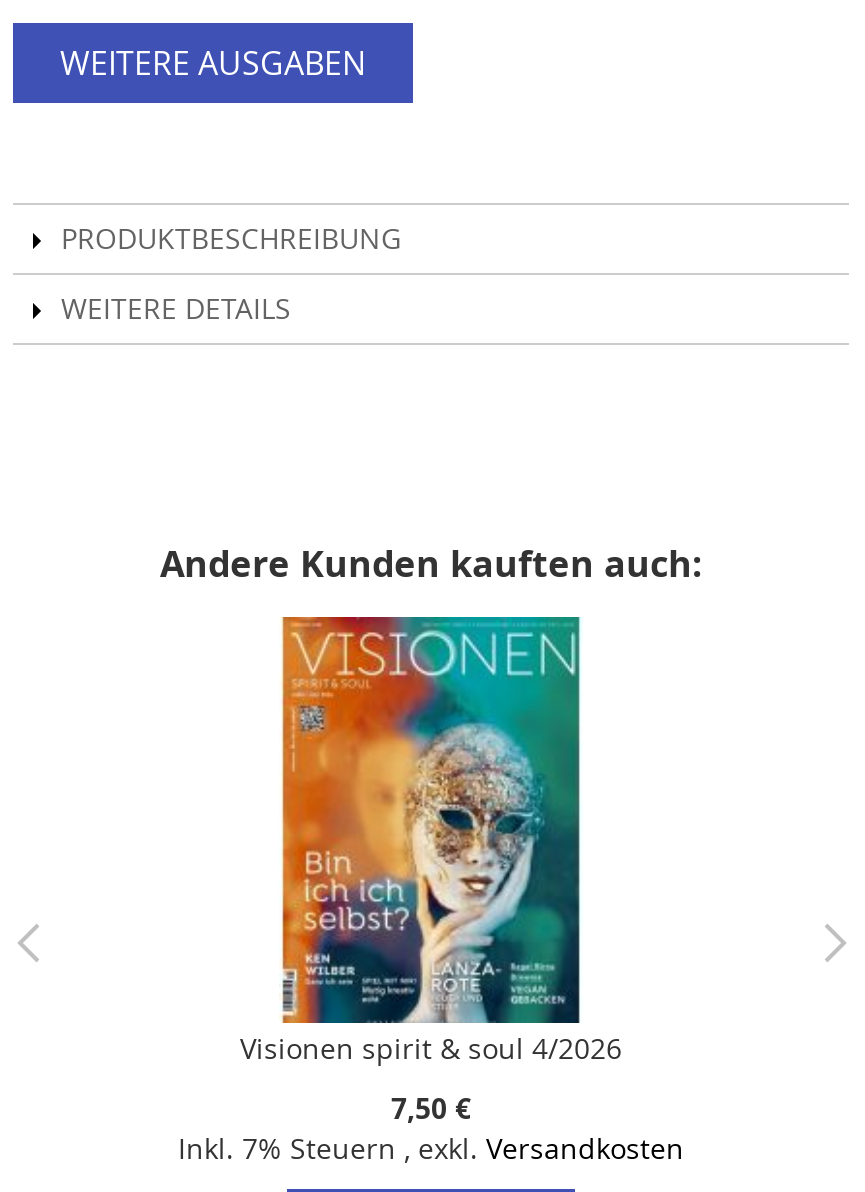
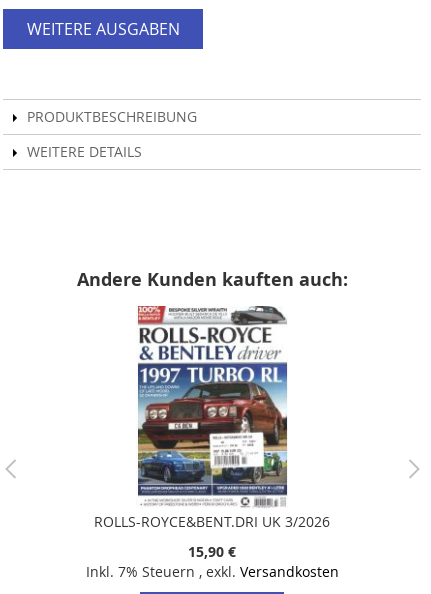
[240,615,622,1068] [image] | Visionen spirit & soul 4/2026 -> [94,305,330,531] [image] | ROLLS-ROYCE&BENT.DRI UK 3/2026
[391,1090,471,1128] 7,50 € -> [188,542,236,561] 15,90 €

